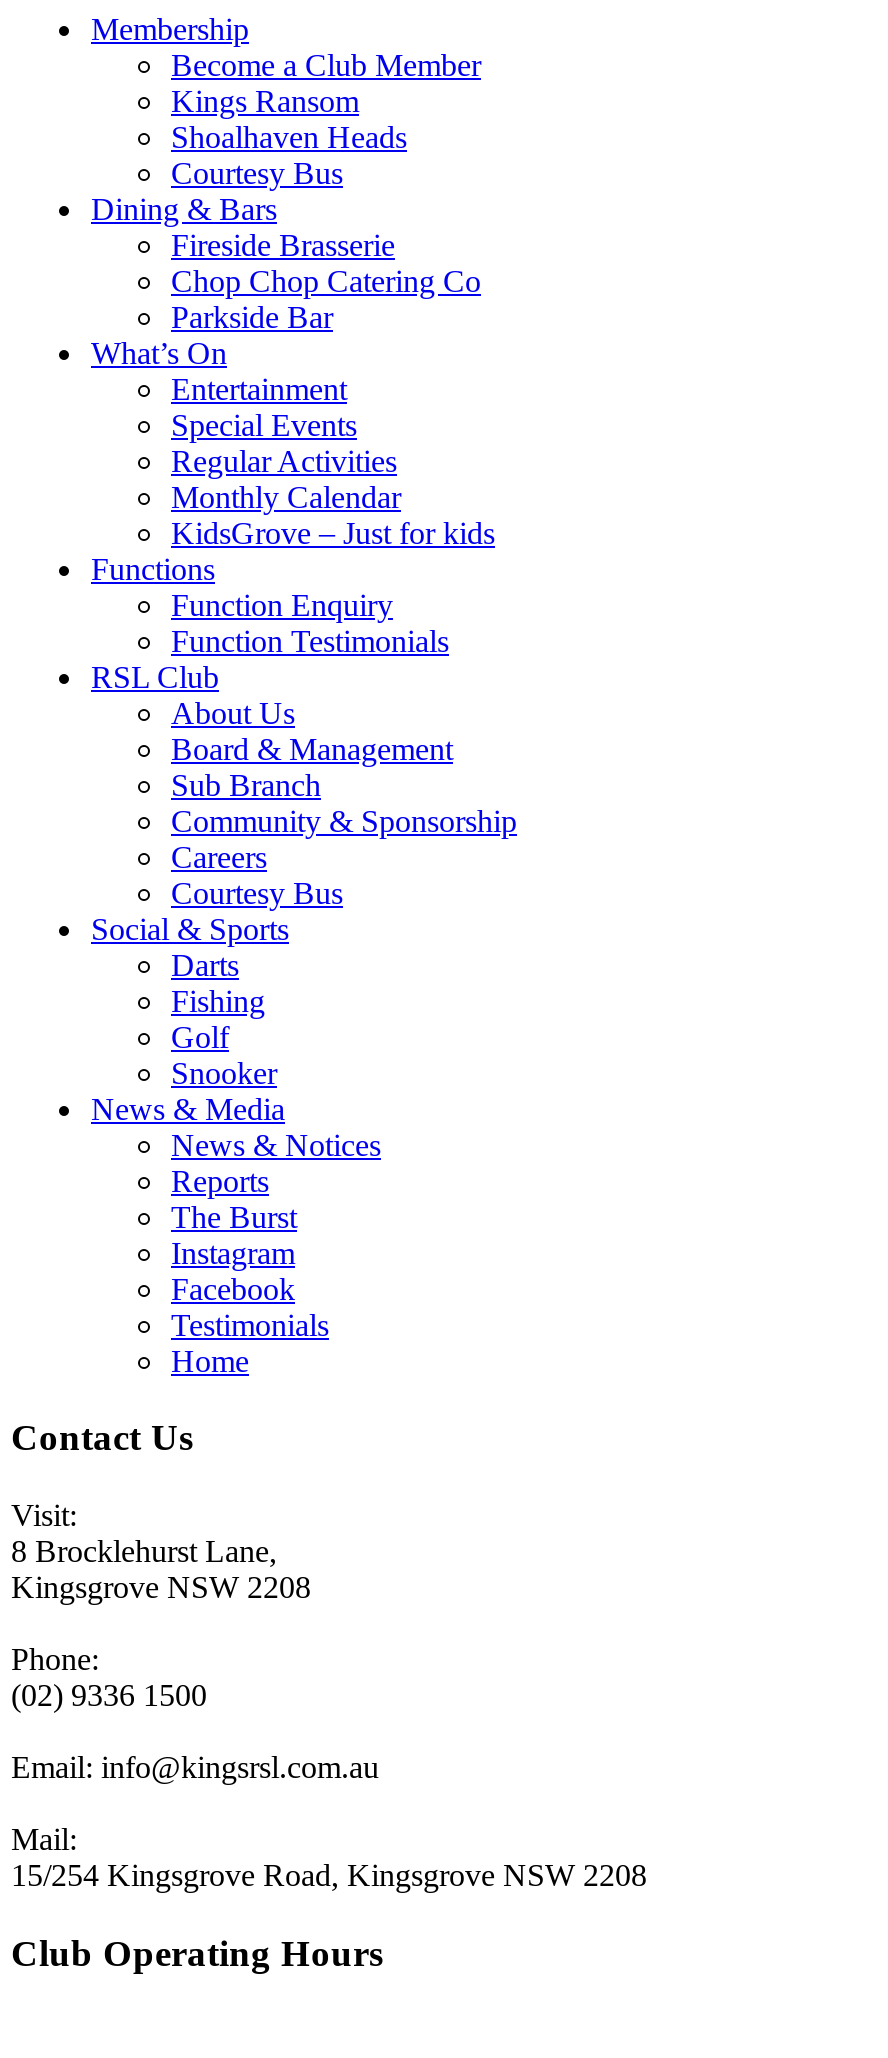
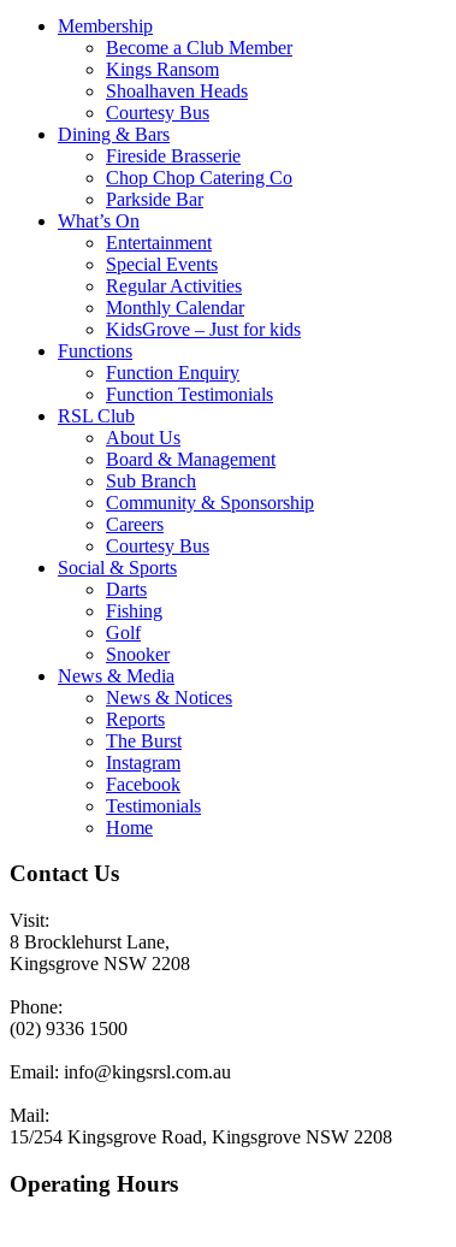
[11,1931,383,1973] Club Operating Hours -> [10,1171,178,1196] Operating Hours

